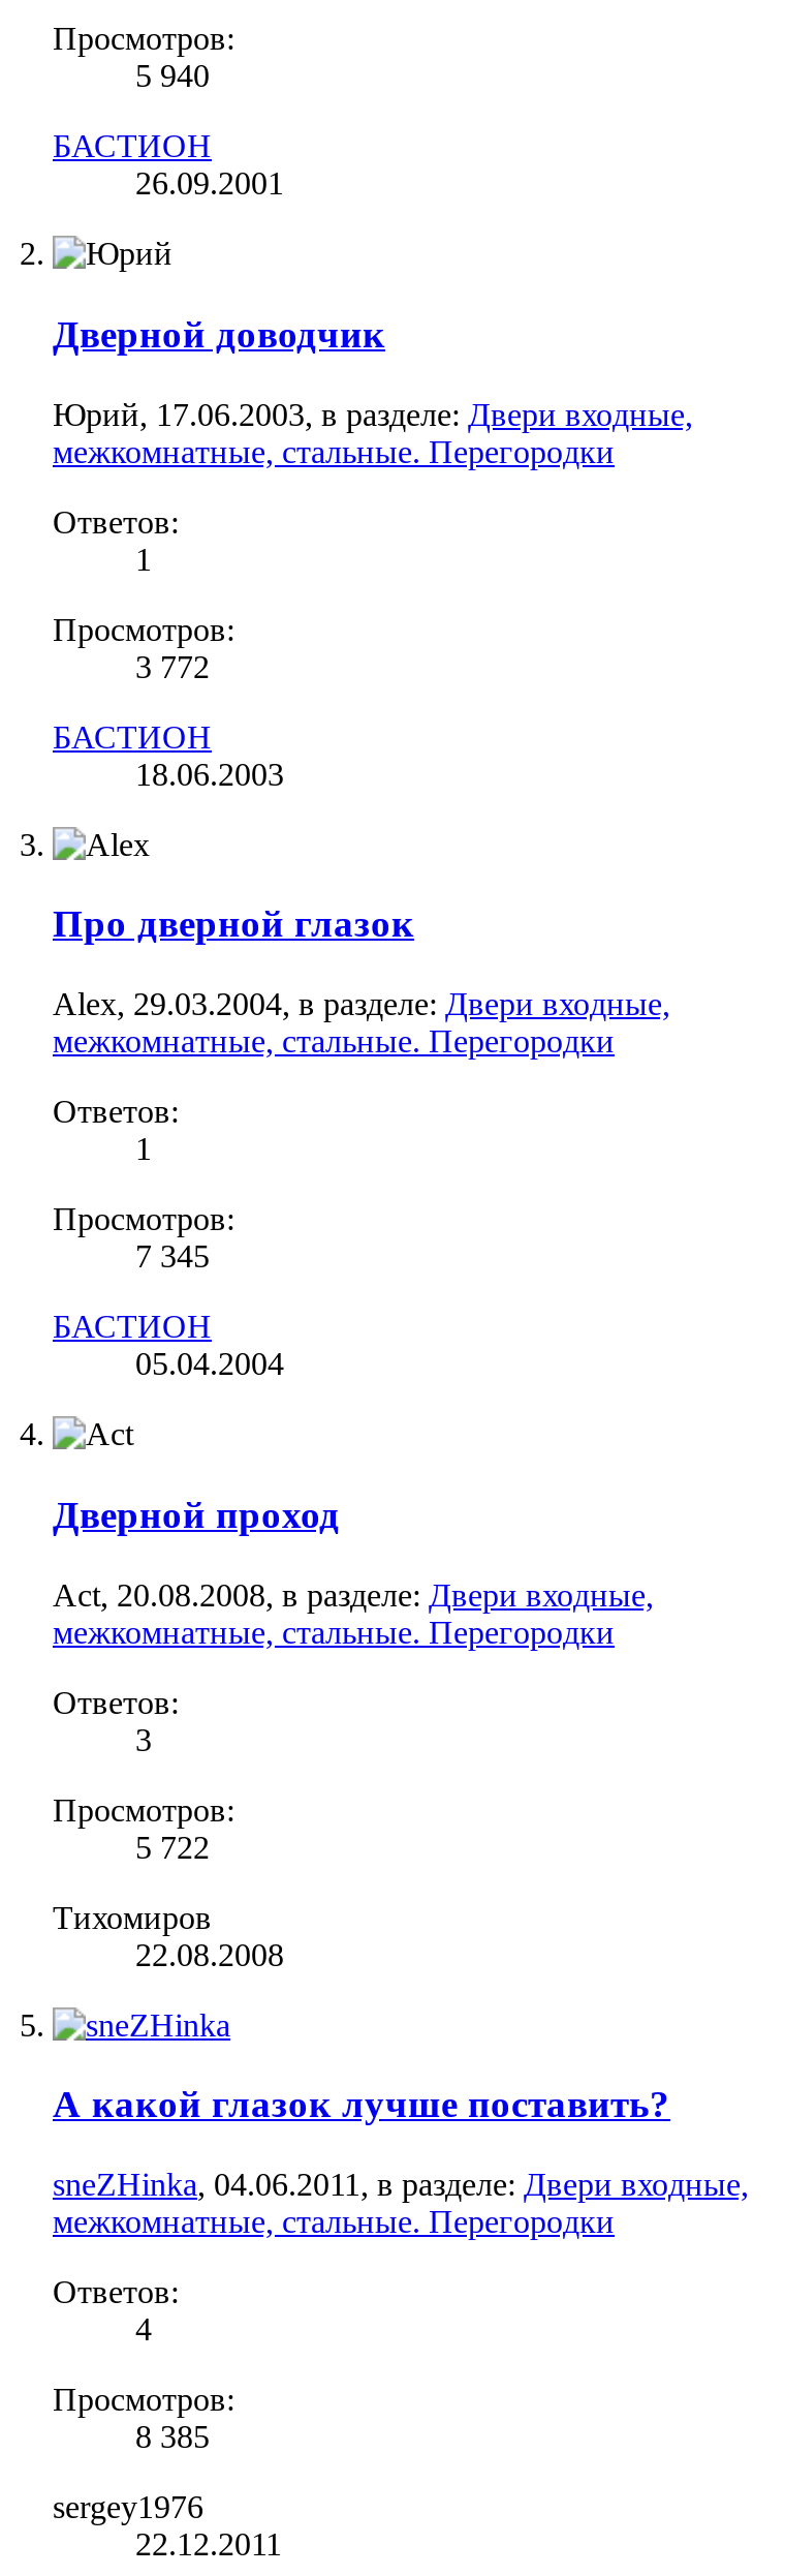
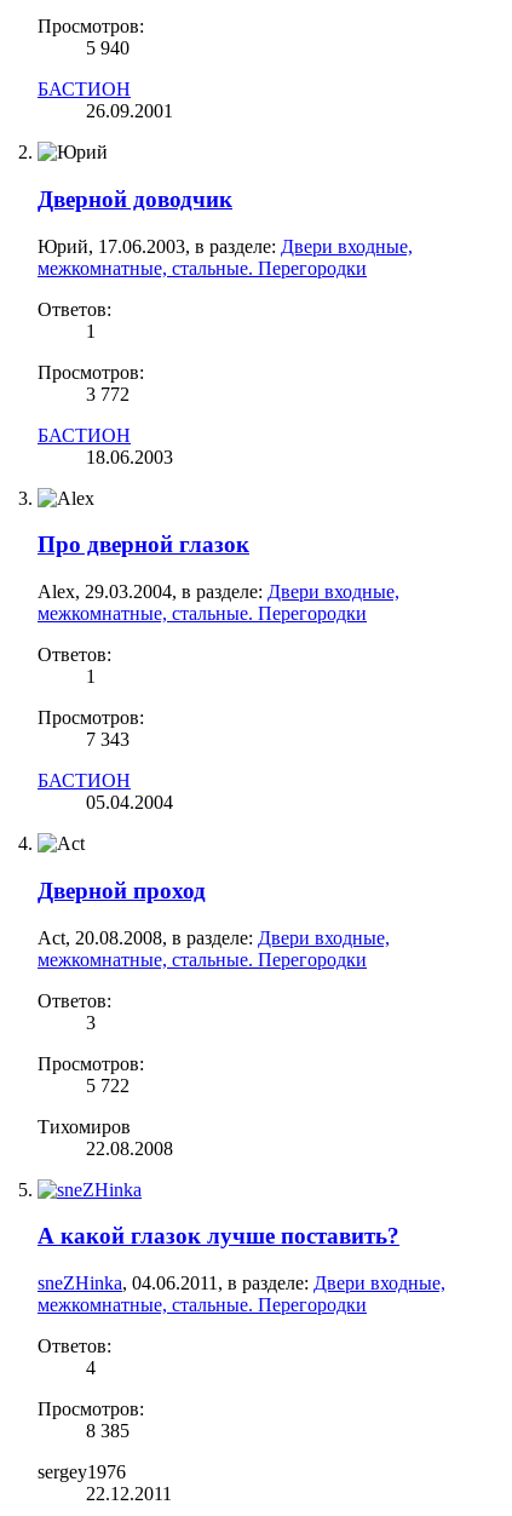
[135,1239,210,1274] 7 345 -> [86,729,130,750] 7 343

